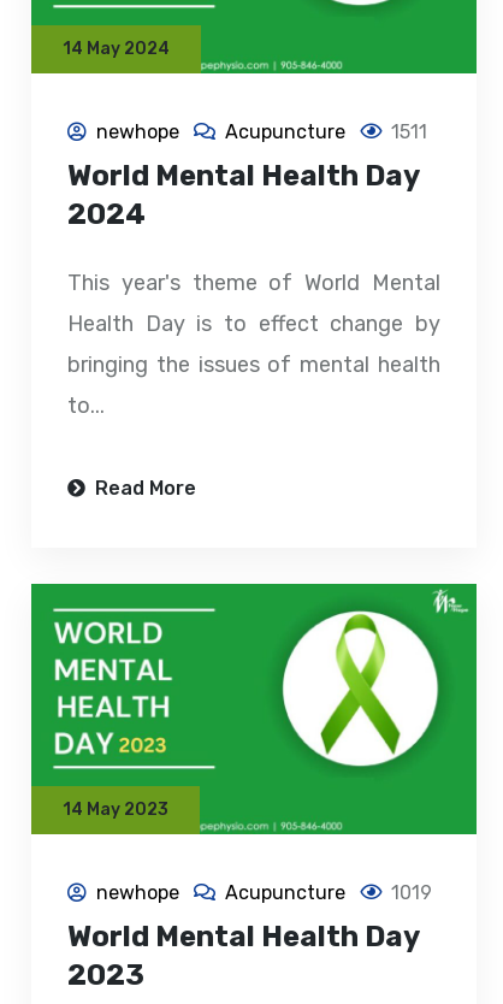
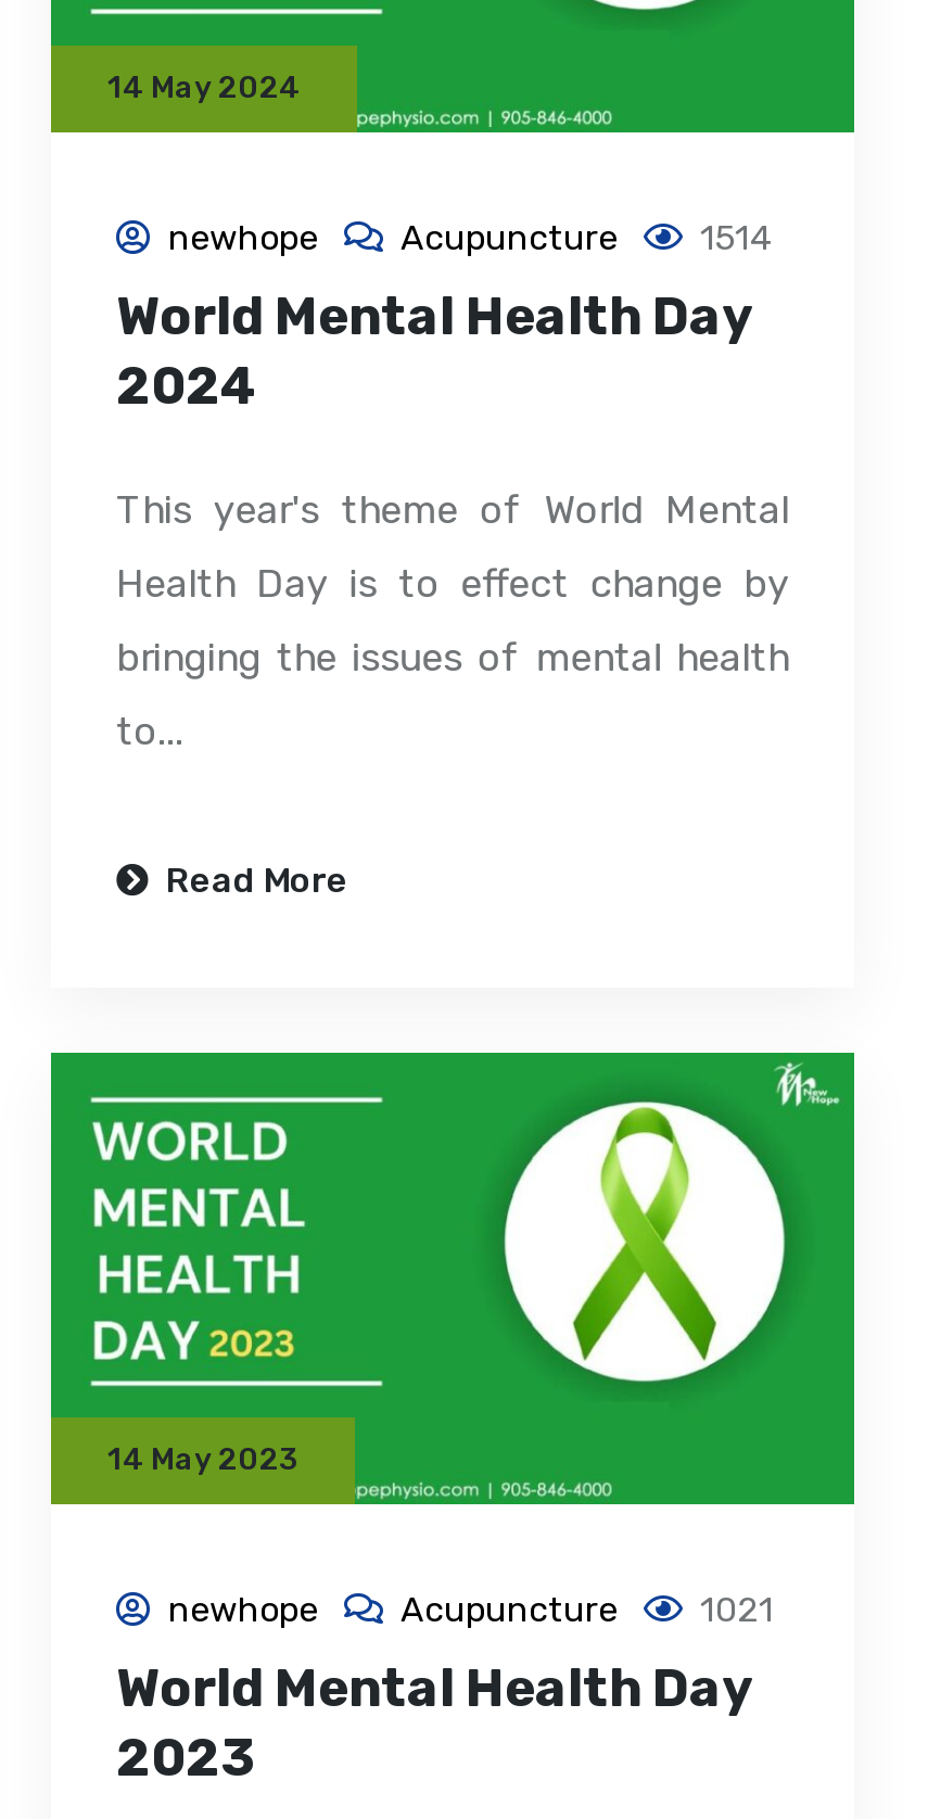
[96,120,427,143] newhope Acupuncture 1511 -> [168,217,772,258] newhope Acupuncture 1514
[96,881,432,904] newhope Acupuncture 1019 -> [168,1589,774,1630] newhope Acupuncture 1021

